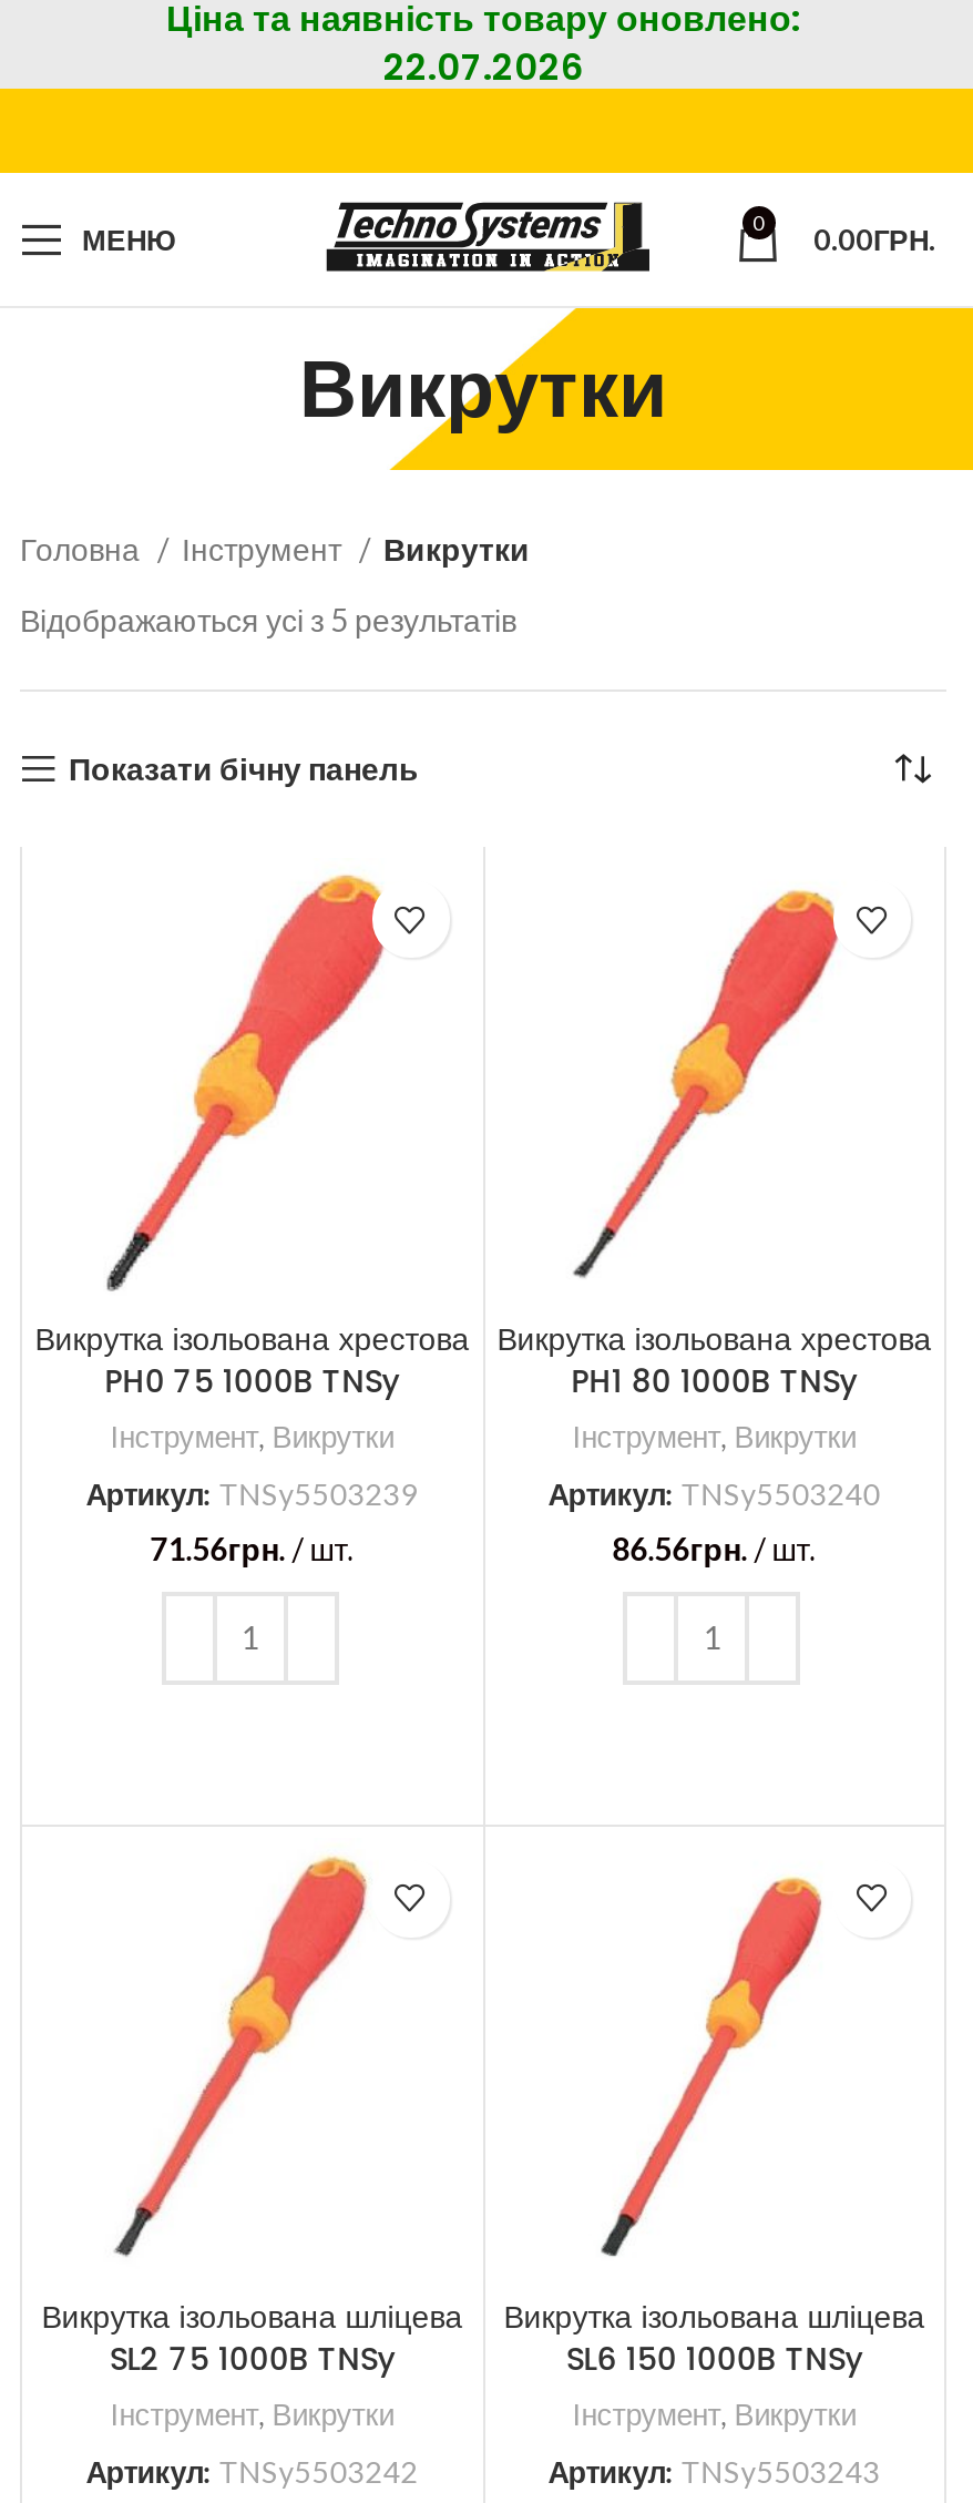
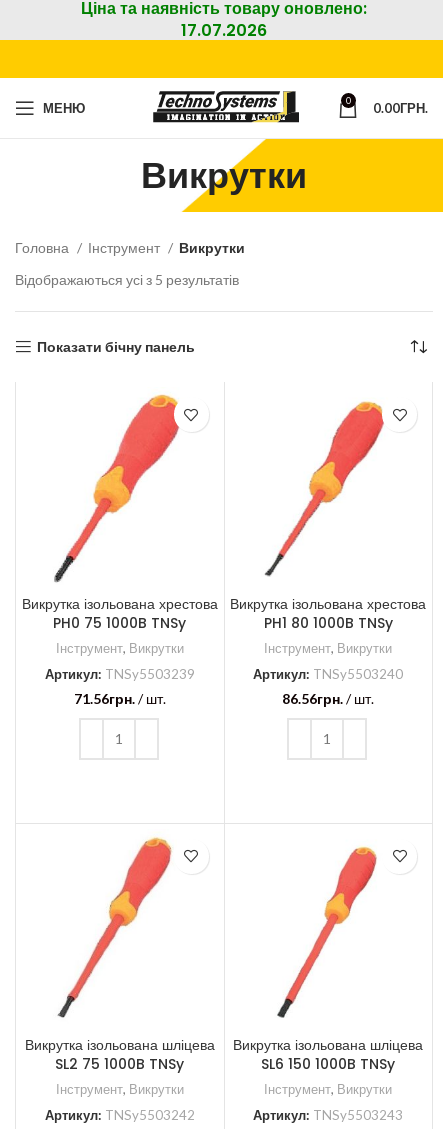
[383,42,583,93] 22.07.2026 -> [181,19,267,42] 17.07.2026

